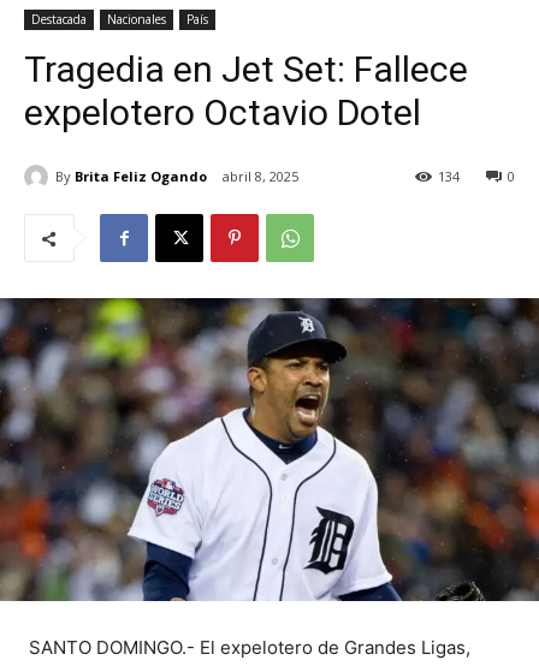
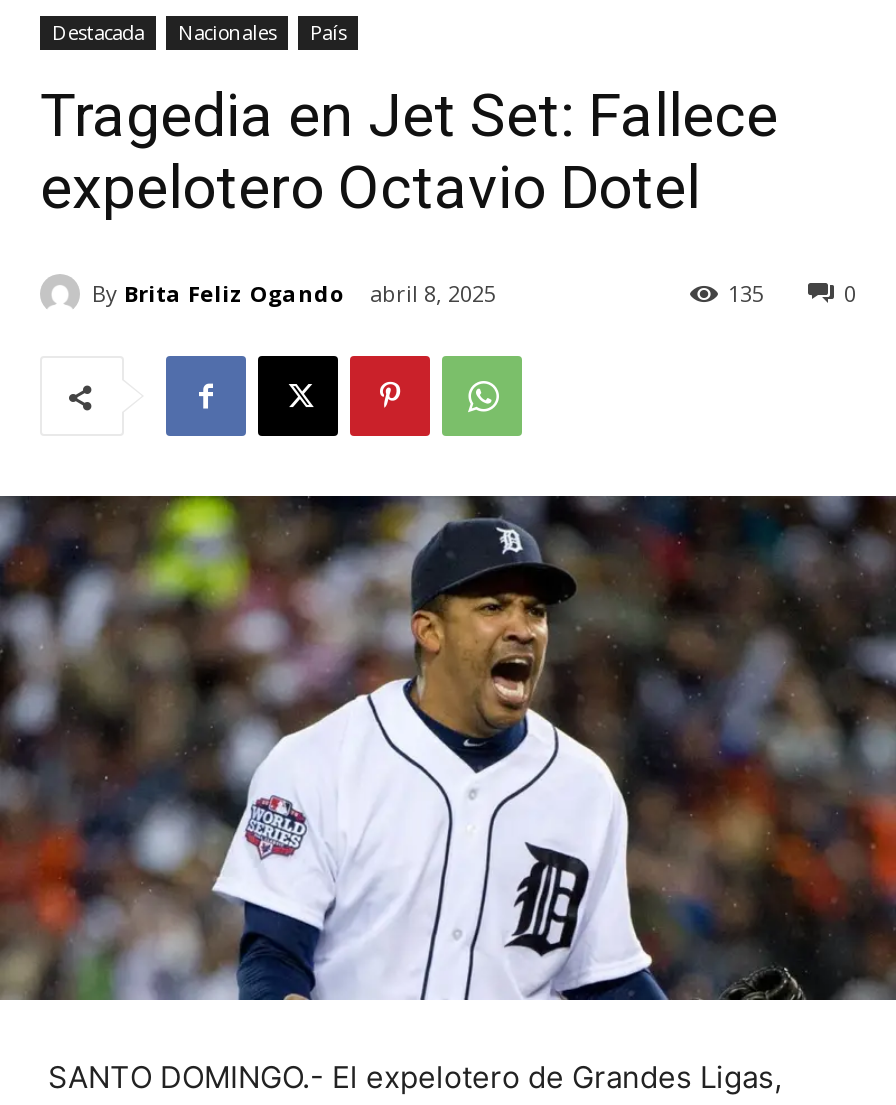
[438,167,460,185] 134 -> [728,278,764,308] 135

